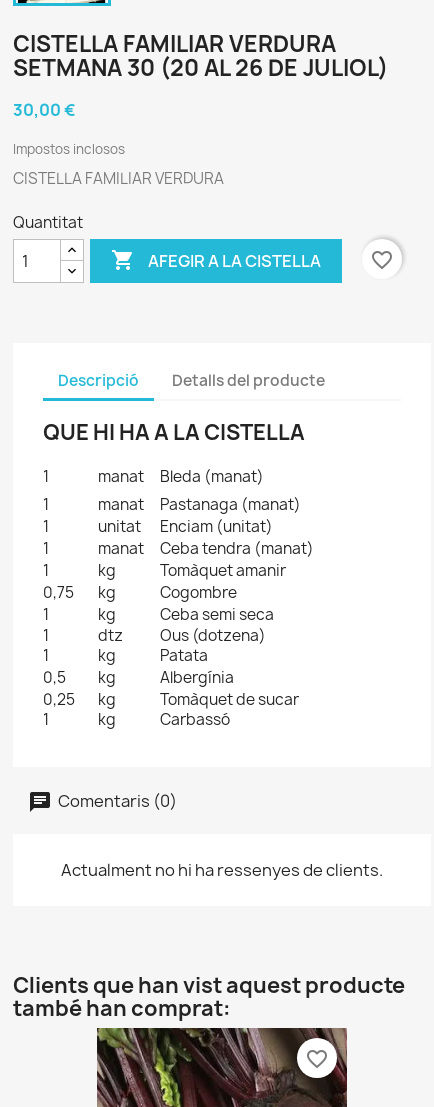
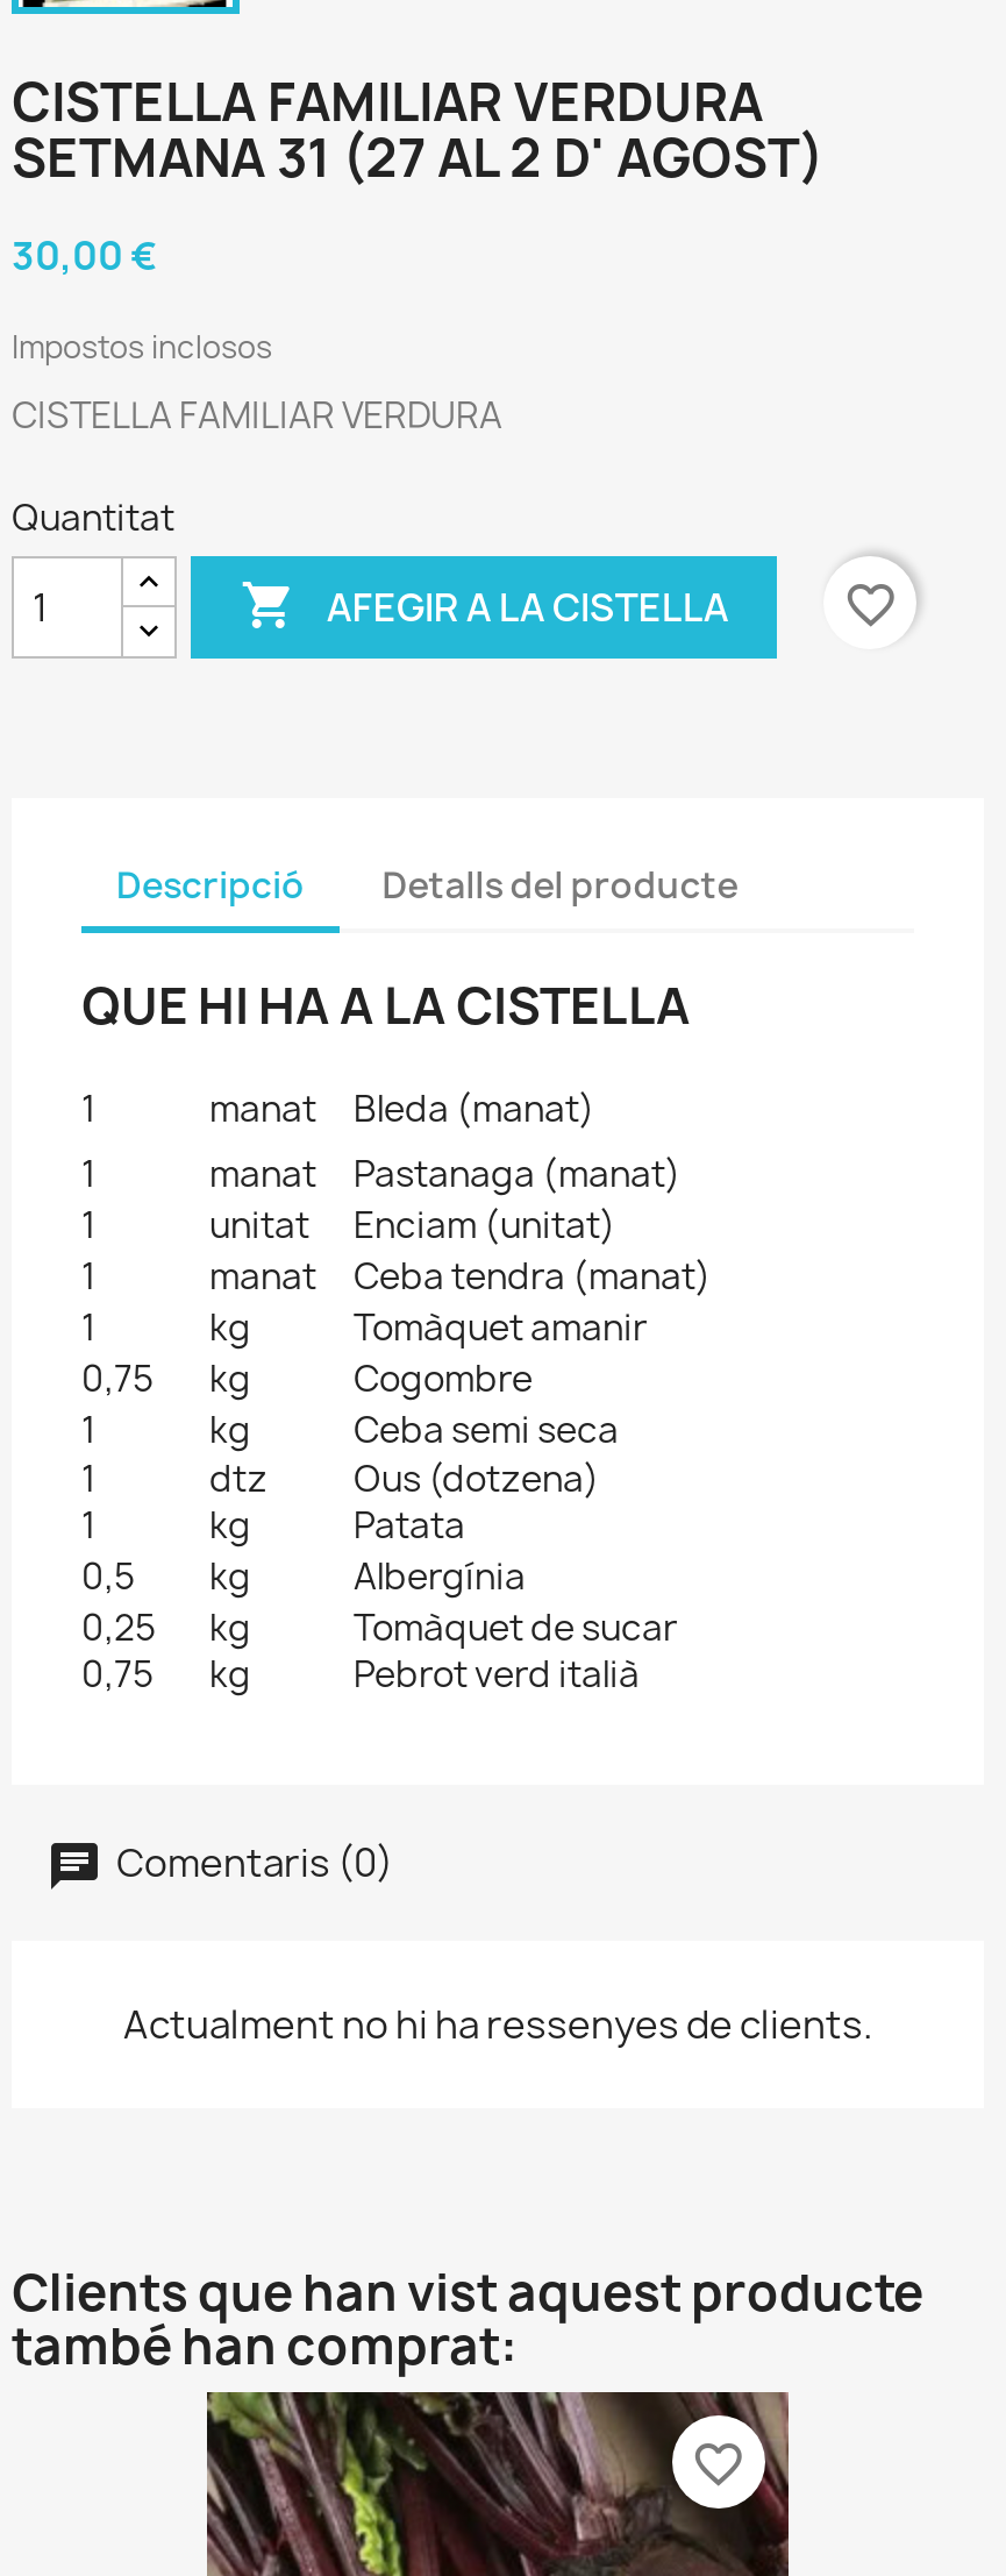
[13,53,388,83] SETMANA 30 (20 AL 26 DE JULIOL) -> [12,123,823,193] SETMANA 31 (27 AL 2 D' AGOST)
[43,709,49,730] 1 -> [81,1650,154,1699] 0,75
[160,709,230,730] Carbassó -> [354,1650,640,1699] Pebrot verd italià

